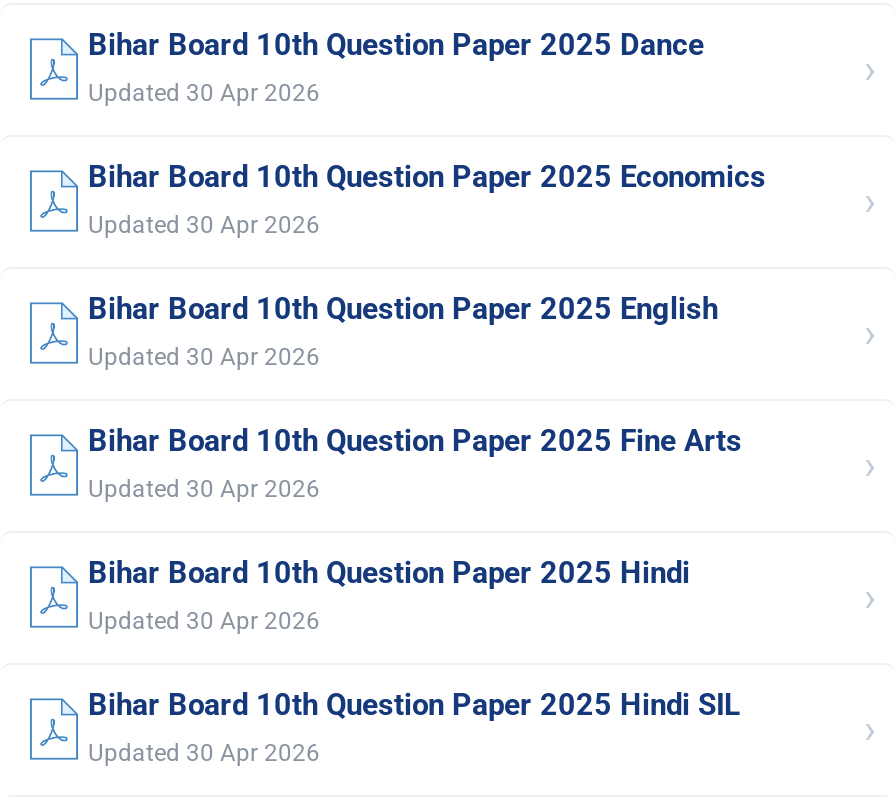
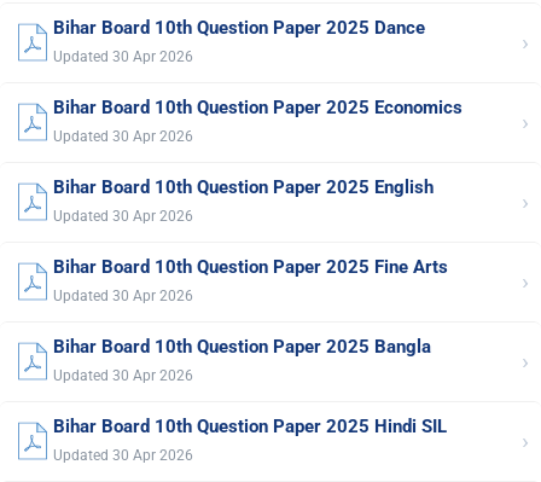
[88,555,690,591] Bihar Board 10th Question Paper 2025 Hindi -> [53,336,431,358] Bihar Board 10th Question Paper 2025 Bangla

